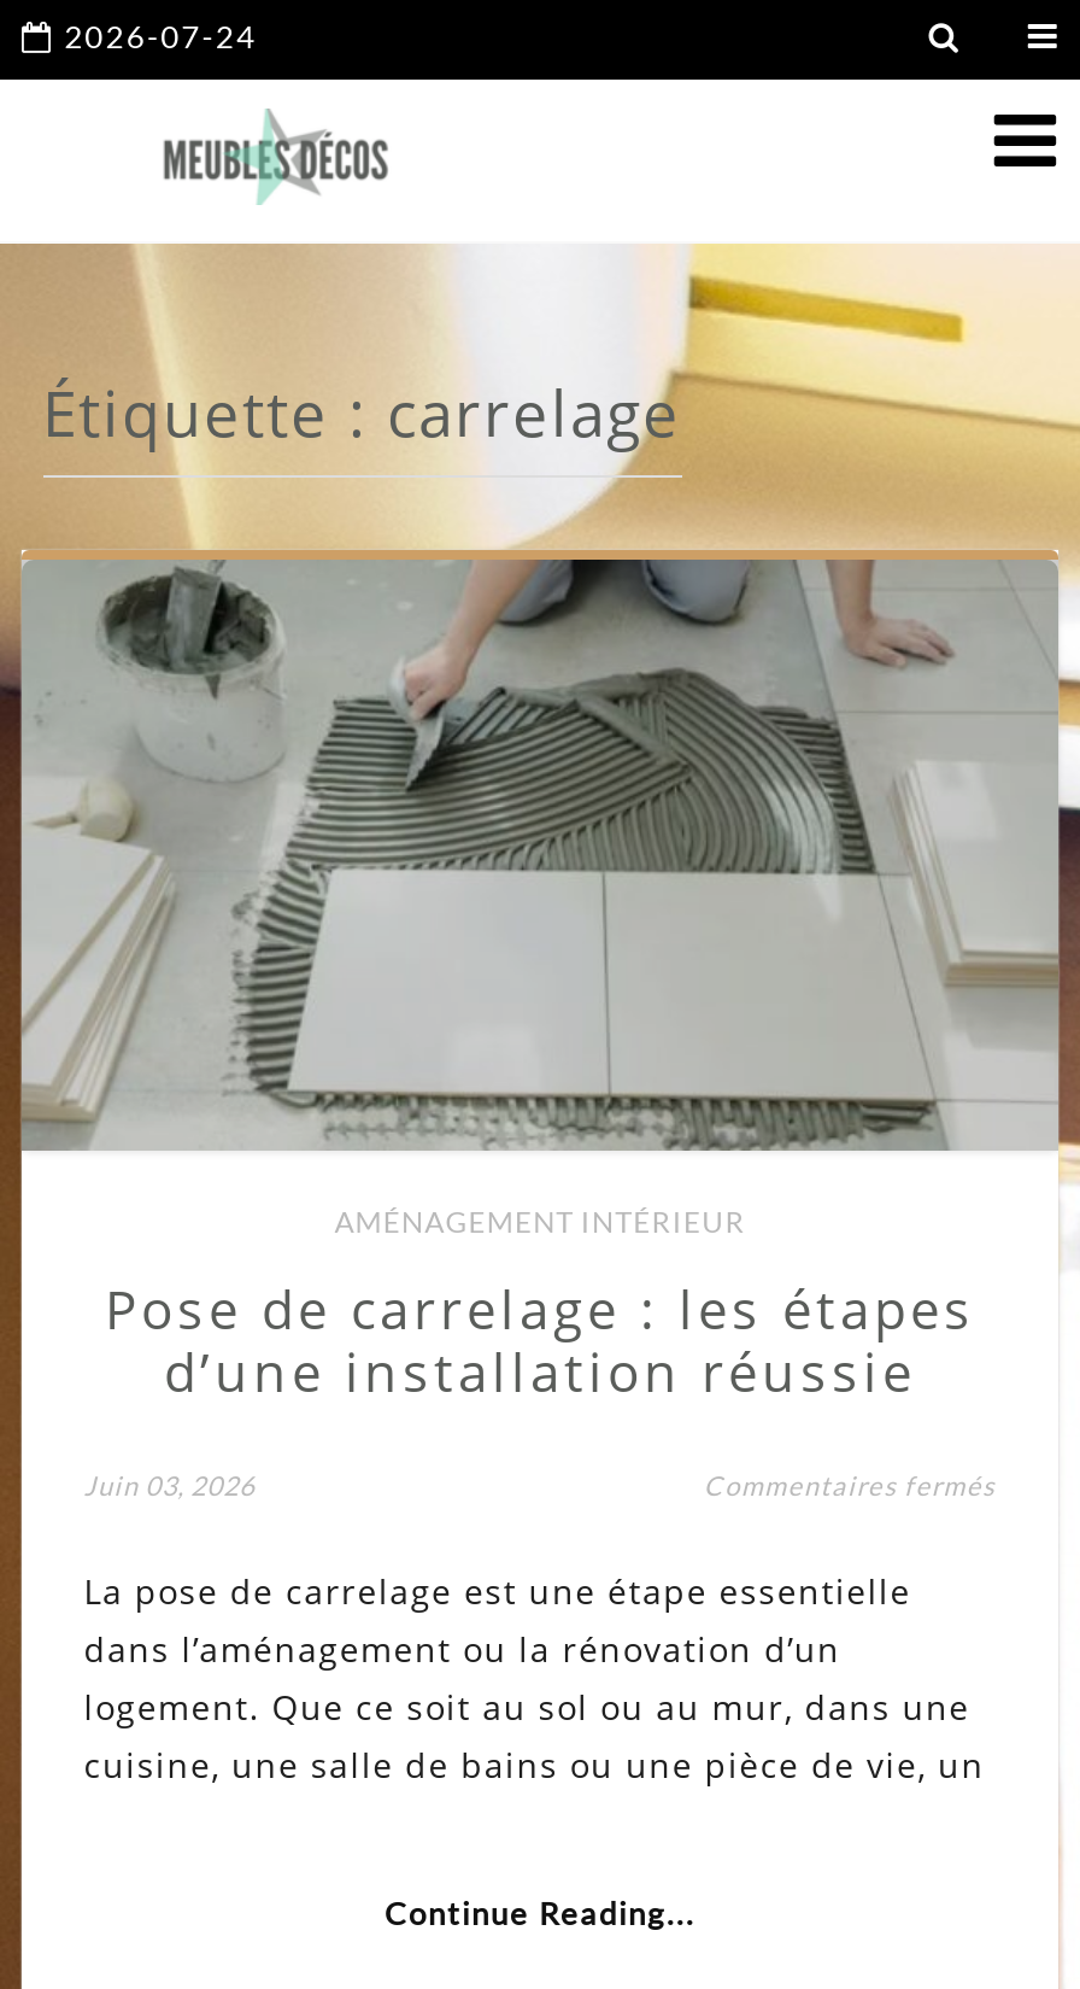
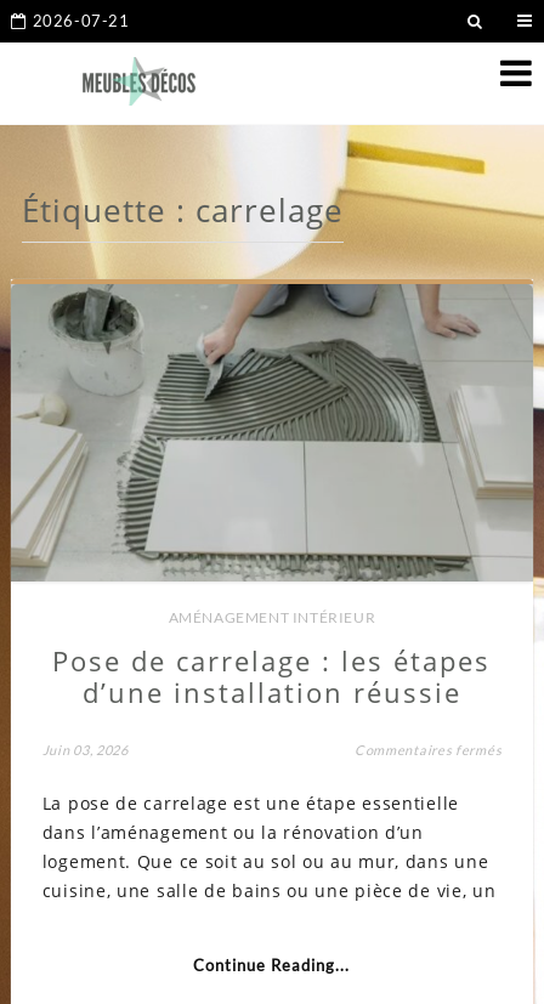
[64,17,257,55] 2026-07-24 -> [32,11,129,30] 2026-07-21

